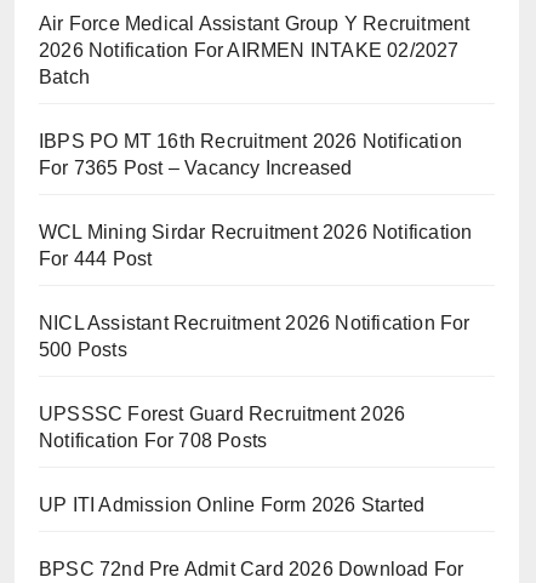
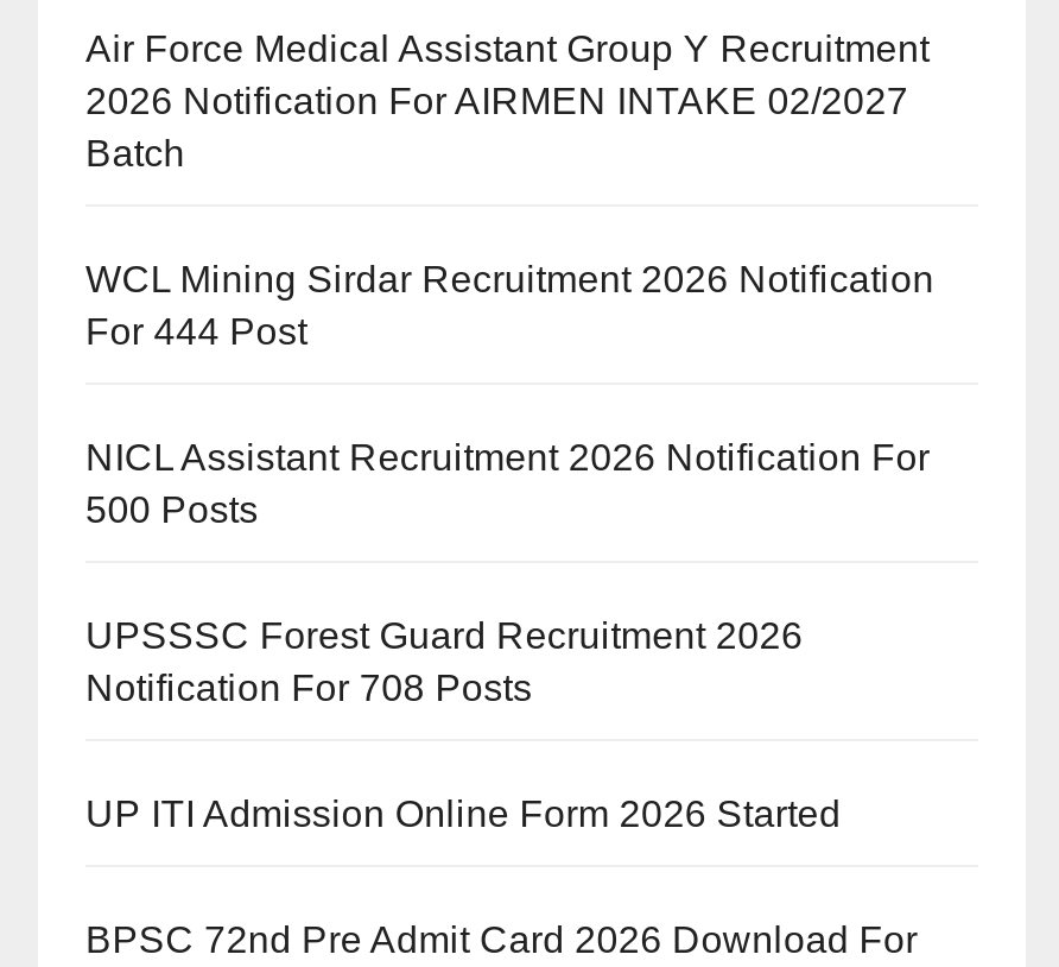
[39,131,462,178] IBPS PO MT 16th Recruitment 2026 Notification | For 7365 Post – Vacancy Increased -> none

